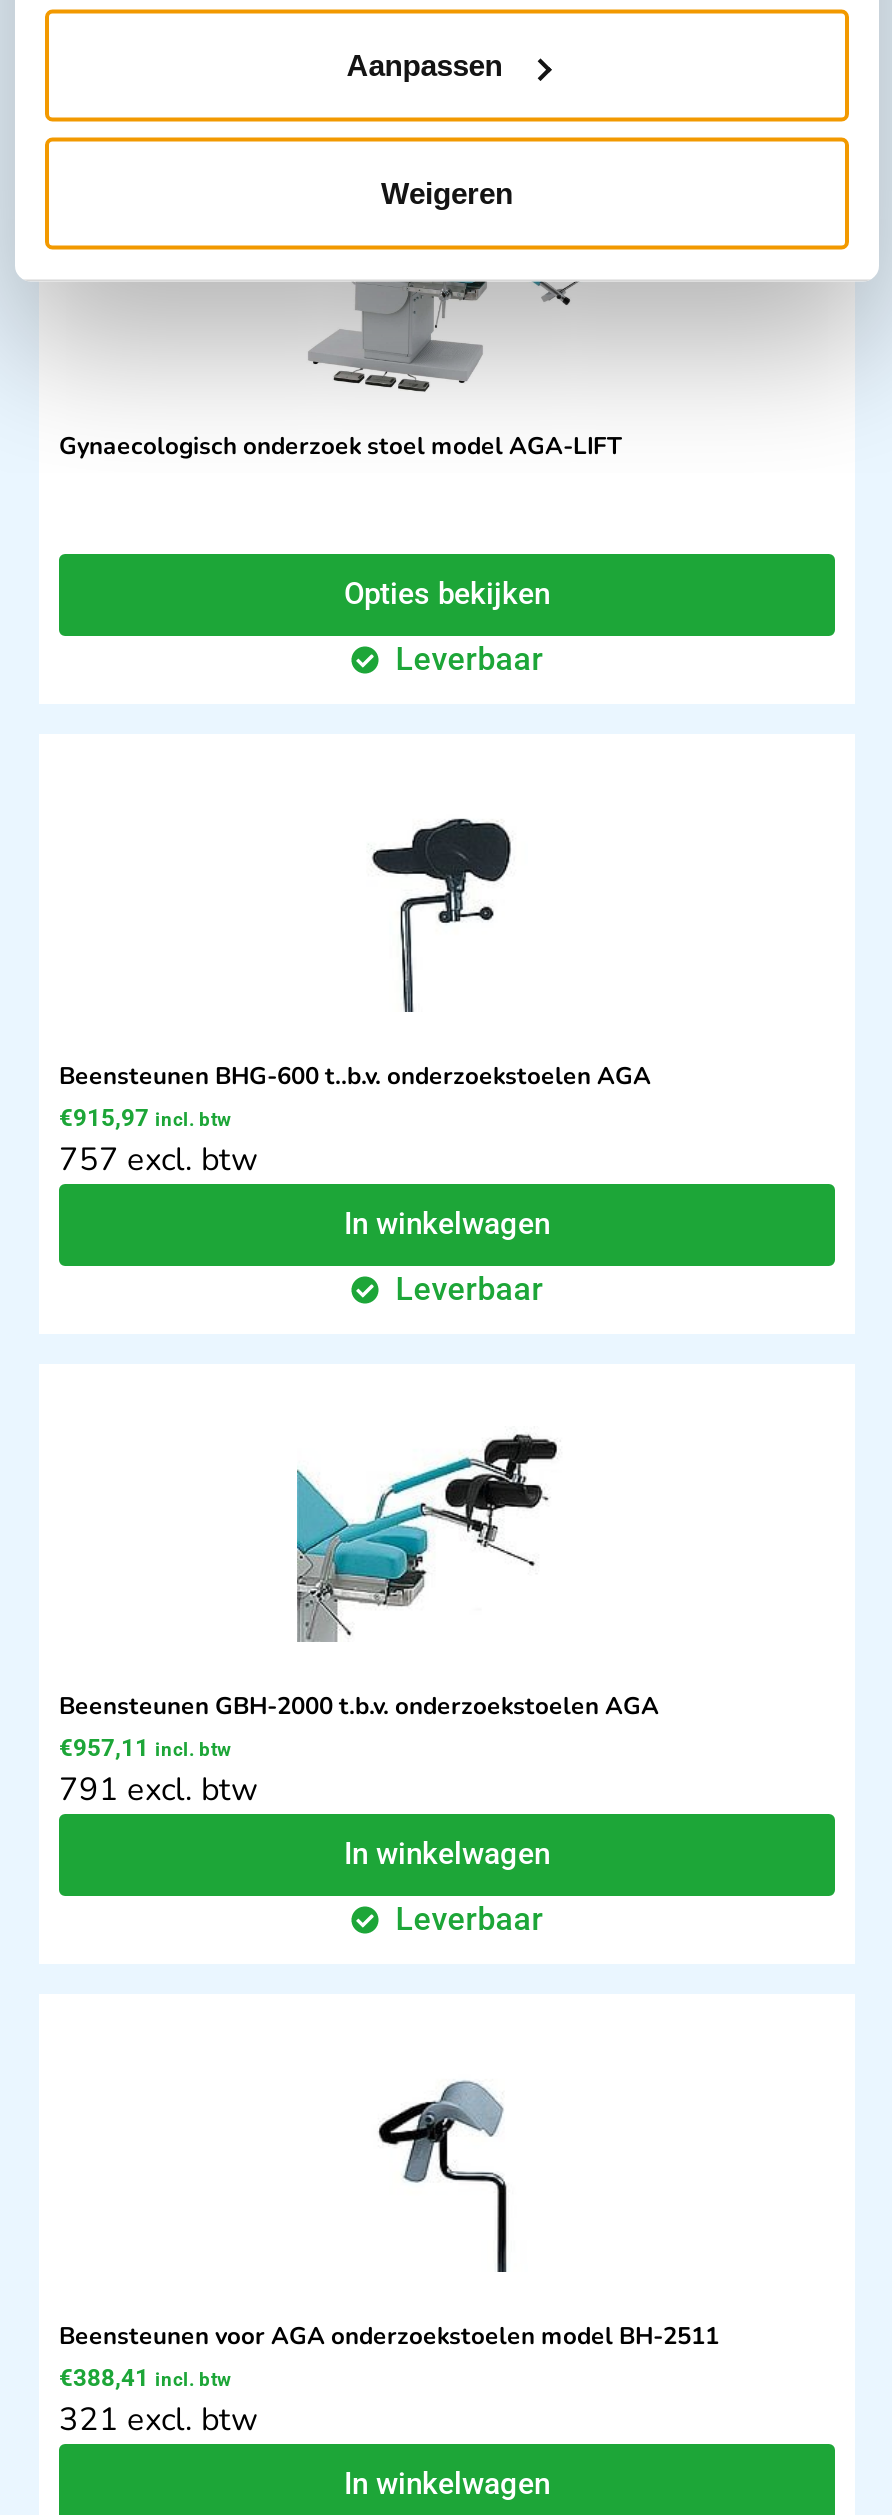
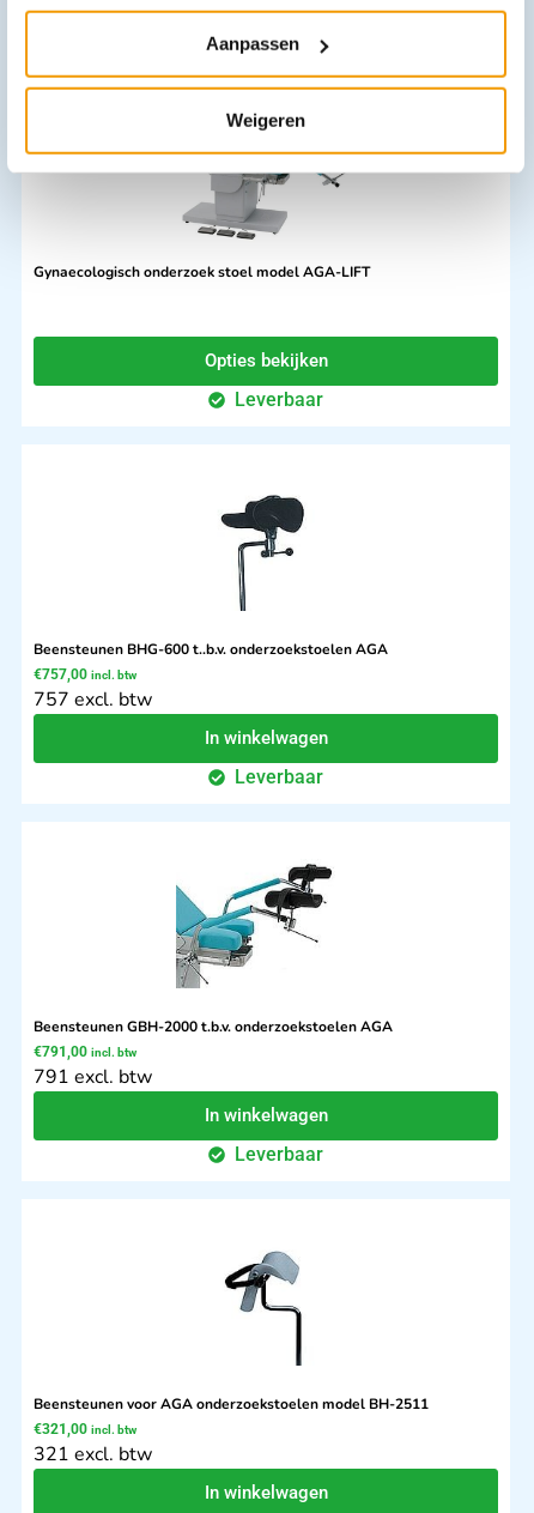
[59,1104,231,1132] €915,97 incl. btw -> [34,666,136,683] €757,00 incl. btw
[59,1734,231,1762] €957,11 incl. btw -> [34,1043,136,1060] €791,00 incl. btw
[59,2364,231,2392] €388,41 incl. btw -> [34,1421,136,1437] €321,00 incl. btw

